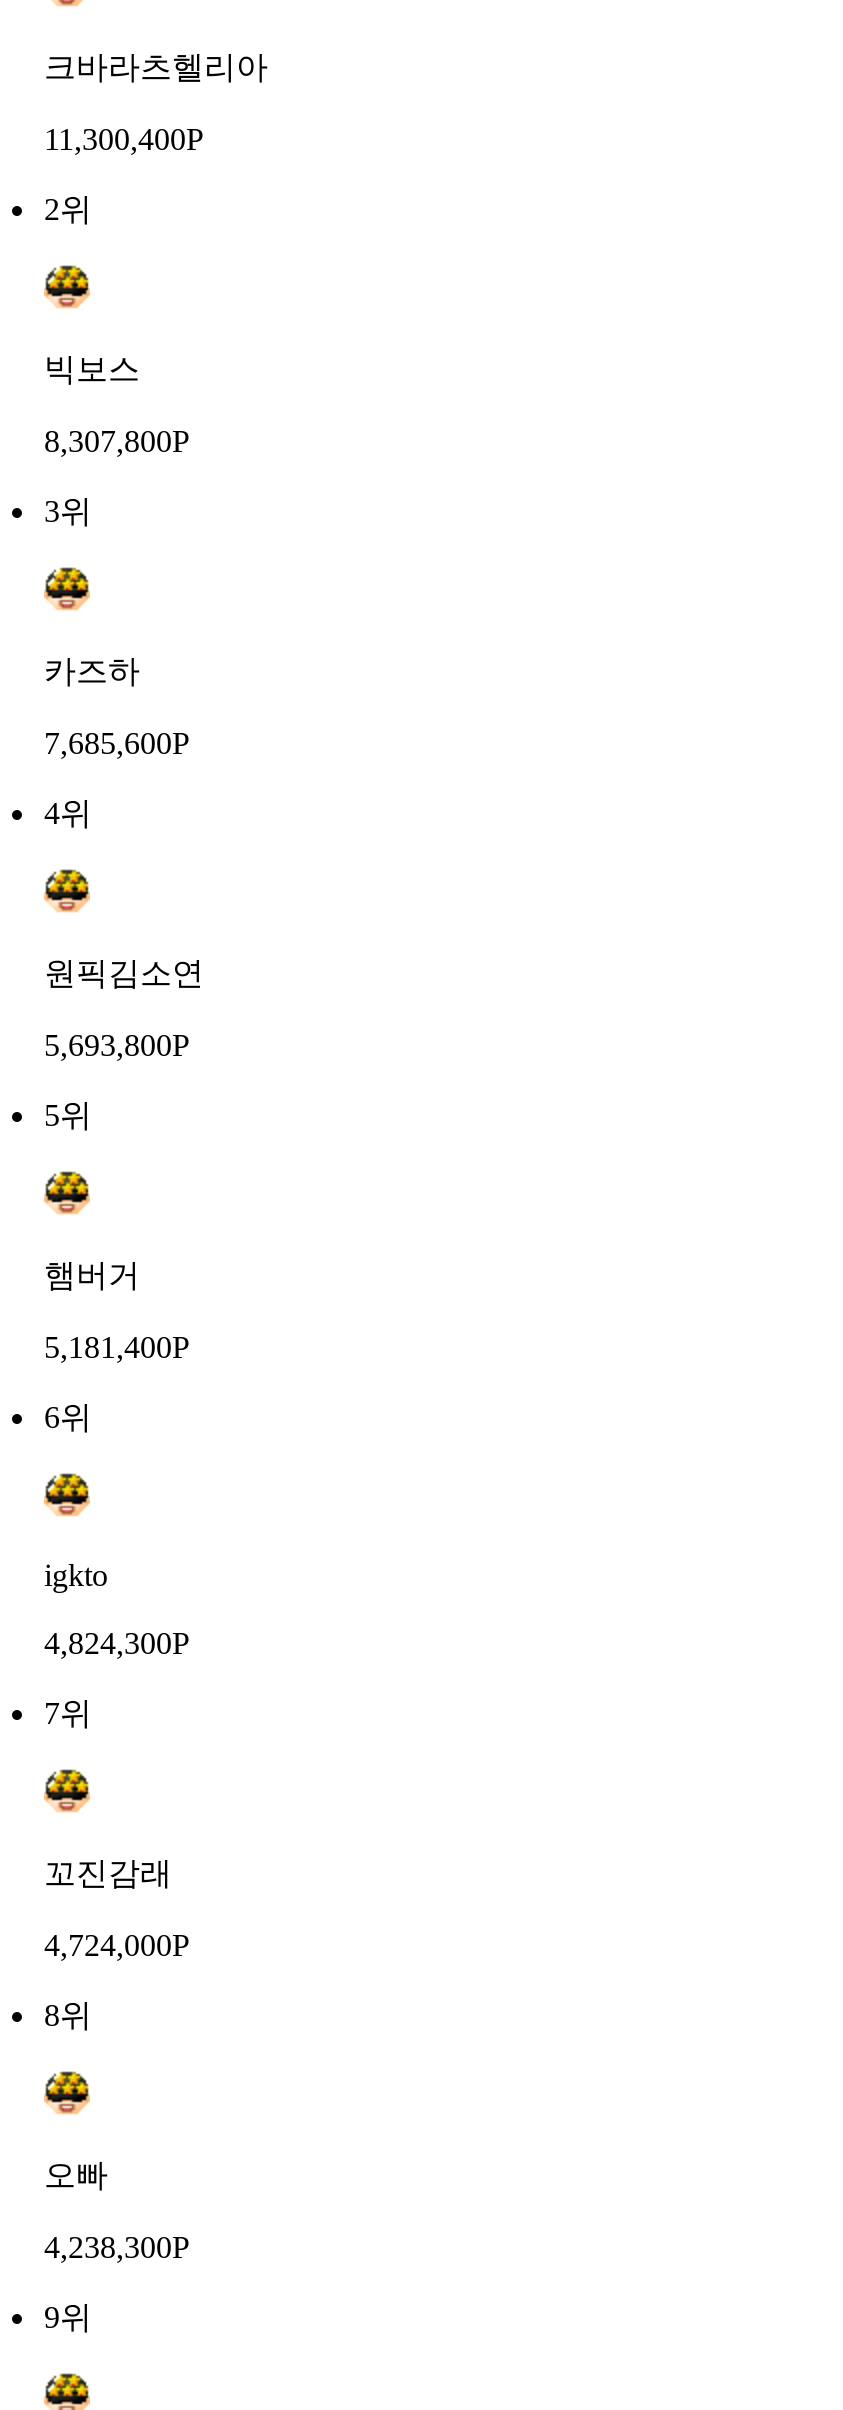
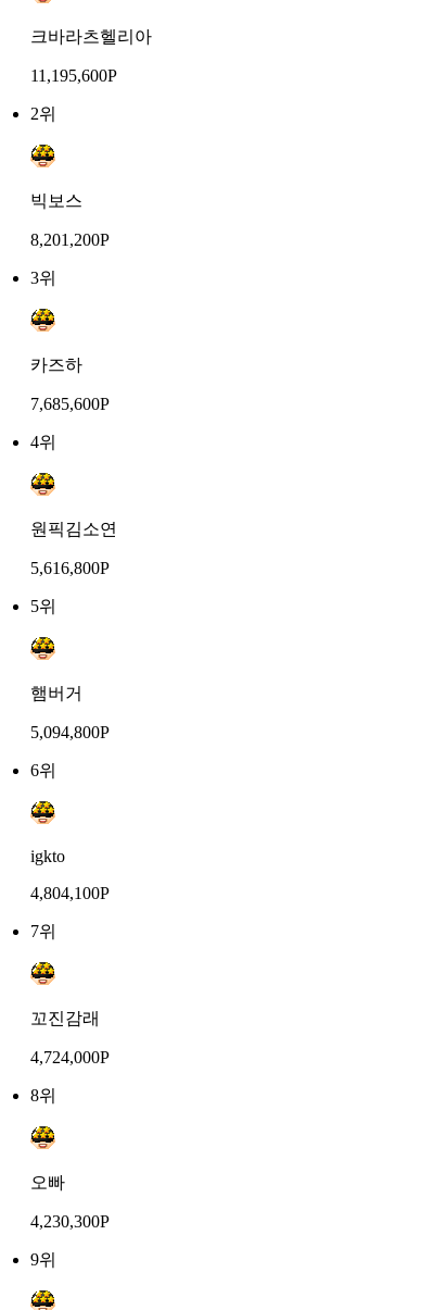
[44,123,204,157] 11,300,400P -> [30,67,117,85] 11,195,600P
[44,425,190,459] 8,307,800P -> [30,231,110,249] 8,201,200P
[44,1029,190,1063] 5,693,800P -> [30,559,110,578] 5,616,800P
[44,1331,190,1365] 5,181,400P -> [30,723,110,742] 5,094,800P
[44,1627,190,1661] 4,824,300P -> [30,884,110,903] 4,804,100P
[44,2231,190,2265] 4,238,300P -> [30,1213,110,1231] 4,230,300P

